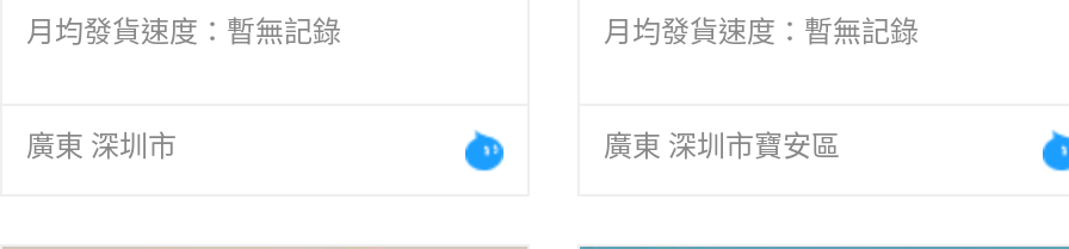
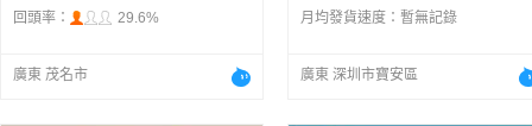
[26,15,341,49] 月均發貨速度：暫無記錄 -> [13,10,159,26] 回頭率： | 29.6%
[26,130,177,163] 廣東 深圳市 -> [13,67,88,83] 廣東 茂名市

